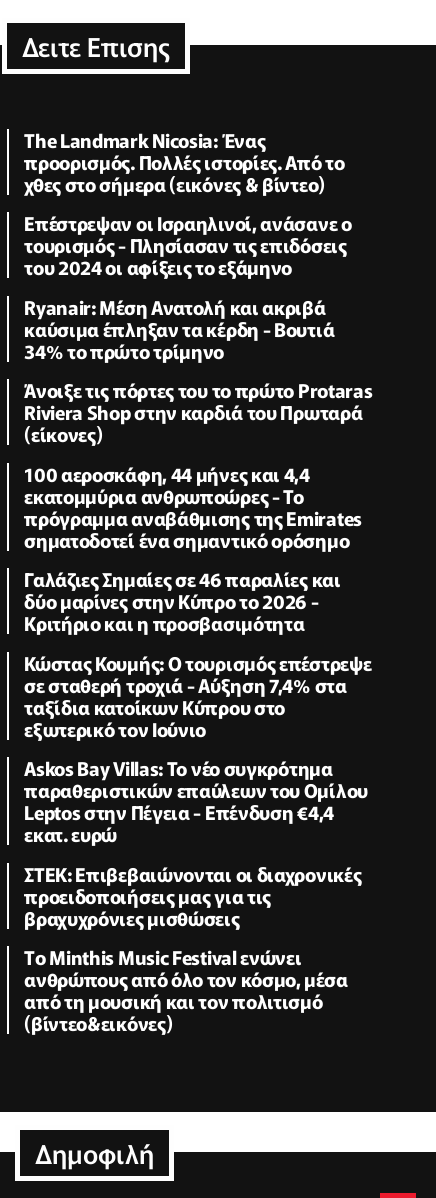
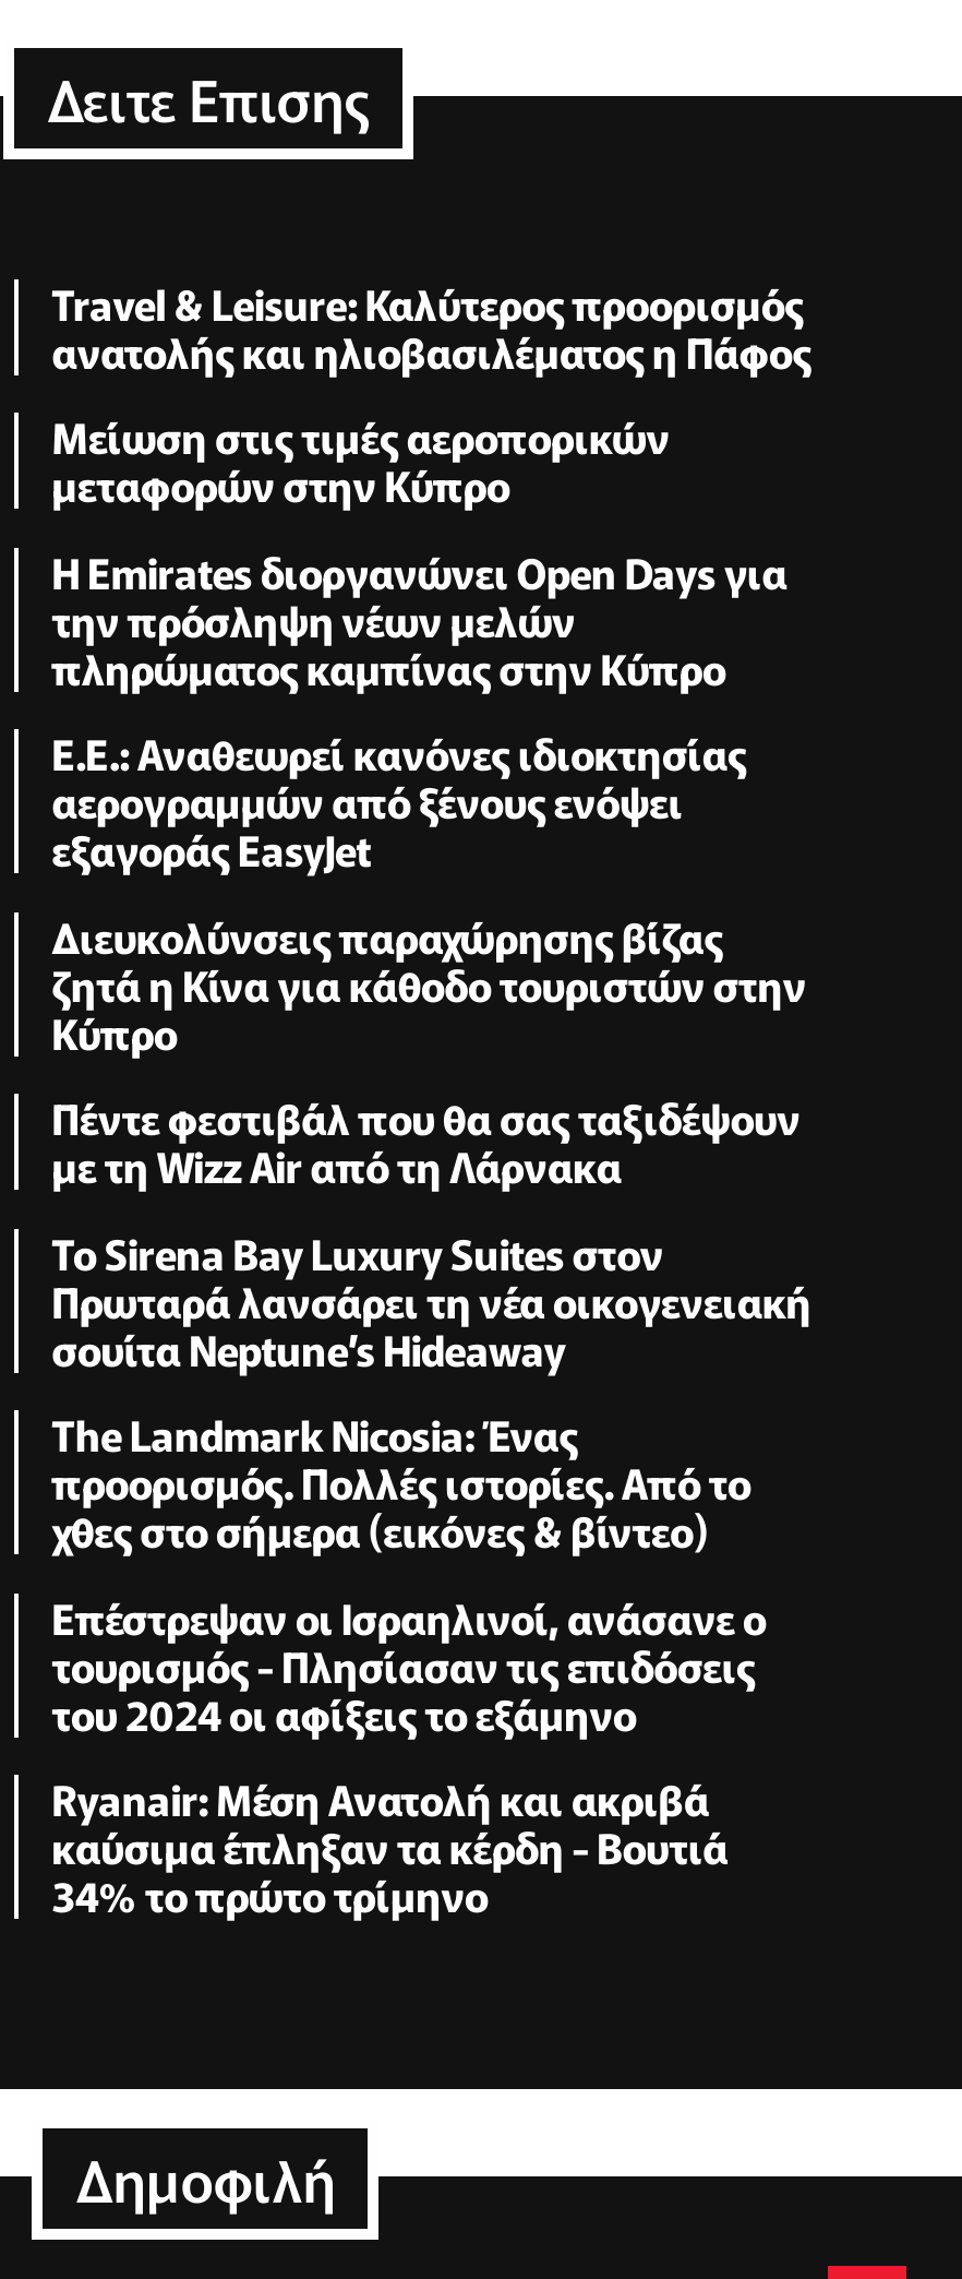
none -> [51,273,811,1377] Travel & Leisure: Καλύτερος προορισμός | ανατολής και ηλιοβασιλέματος η Πάφος | Μείωση στις τιμές αεροπορικών | μεταφορών στην Κύπρο | Η Emirates διοργανώνει Open Days για | την πρόσληψη νέων μελών | πληρώματος καμπίνας στην Κύπρο | Ε.Ε.: Αναθεωρεί κανόνες ιδιοκτησίας | αερογραμμών από ξένους ενόψει | εξαγοράς EasyJet | Διευκολύνσεις παραχώρησης βίζας | ζητά η Κίνα για κάθοδο τουριστών στην | Κύπρο | Πέντε φεστιβάλ που θα σας ταξιδέψουν | με τη Wizz Air από τη Λάρνακα | Το Sirena Bay Luxury Suites στον | Πρωταρά λανσάρει τη νέα οικογενειακή | σουίτα Neptune’s Hideaway
moved [24,126,352,364] -> [51,1405,766,1924]: The Landmark Nicosia: Ένας | προορισμός. Πολλές ιστορίες. Από το | χθες στο σήμερα (εικόνες & βίντεο) | ... | καύσιμα έπληξαν τα κέρδη - Βουτιά | 34% το πρώτο τρίμηνο
[24,376,372,1036] Άνοιξε τις πόρτες του το πρώτο Protaras | Riviera Shop στην καρδιά του Πρωταρά | (είκονες) | 100 αεροσκάφη, 44 μήνες και 4,4 | εκατομμύρια ανθρωποώρες - Το | πρόγραμμα αναβάθμισης της Emirates | σηματοδοτεί ένα σημαντικό ορόσημο | Γαλάζιες Σημαίες σε 46 παραλίες και | δύο μαρίνες στην Κύπρο το 2026 - | Κριτήριο και η προσβασιμότητα | Κώστας Κουμής: Ο τουρισμός επέστρεψε | σε σταθερή τροχιά - Αύξηση 7,4% στα | ταξίδια κατοίκων Κύπρου στο | εξωτερικό τον Ιούνιο | Askos Bay Villas: Το νέο συγκρότημα | παραθεριστικών επαύλεων του Ομίλου | Leptos στην Πέγεια - Επένδυση €4,4 | εκατ. ευρώ | ΣΤΕΚ: Επιβεβαιώνονται οι διαχρονικές | προειδοποιήσεις μας για τις | βραχυχρόνιες μισθώσεις | Tο Minthis Music Festival ενώνει | ανθρώπους από όλο τον κόσμο, μέσα | από τη μουσική και τον πολιτισμό | (βίντεο&εικόνες) -> none

